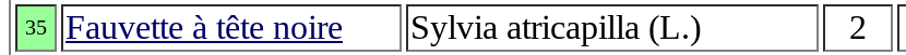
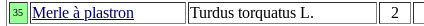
[65,8,701,44] Fauvette à tête noire | Sylvia atricapilla (L.) -> [32,4,314,21] Merle à plastron | Turdus torquatus L.

